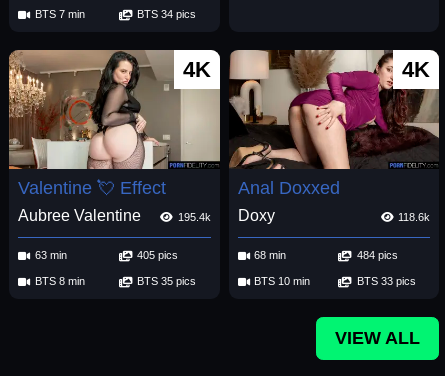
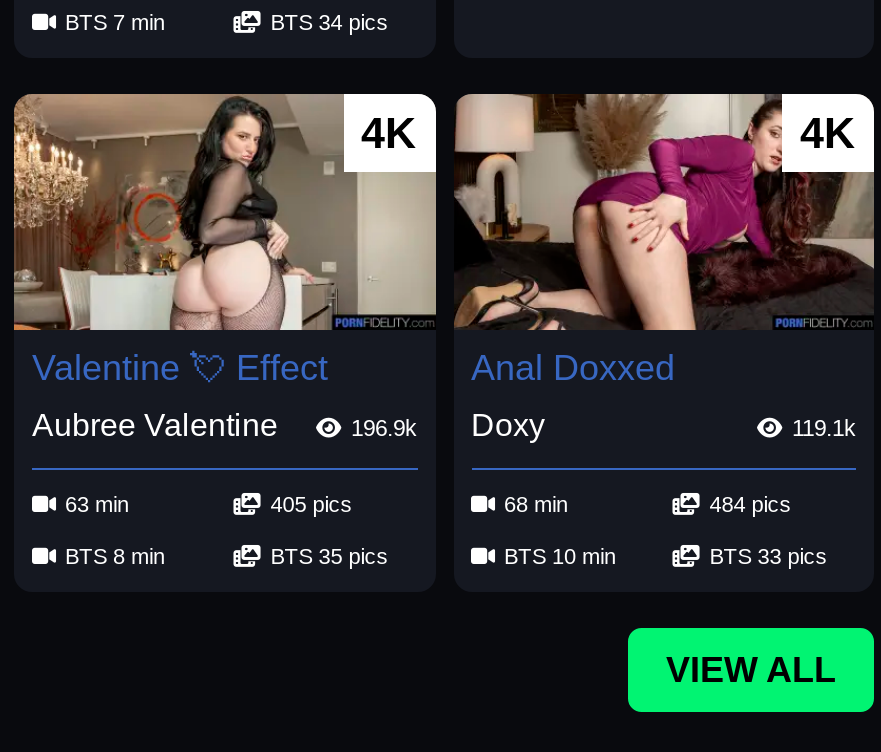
[177,211,210,223] 195.4k -> [351,416,417,440] 196.9k
[398,211,430,223] 118.6k -> [792,416,856,440] 119.1k

